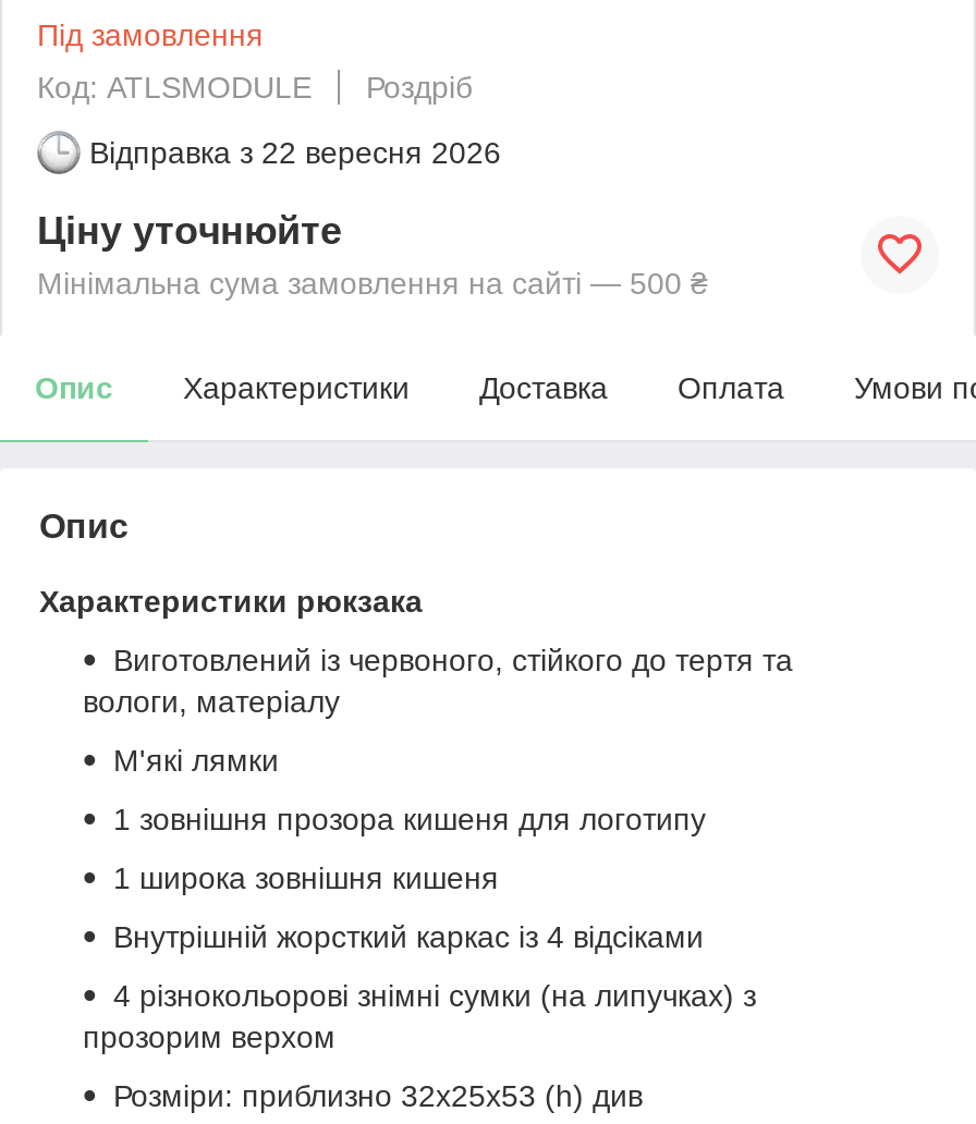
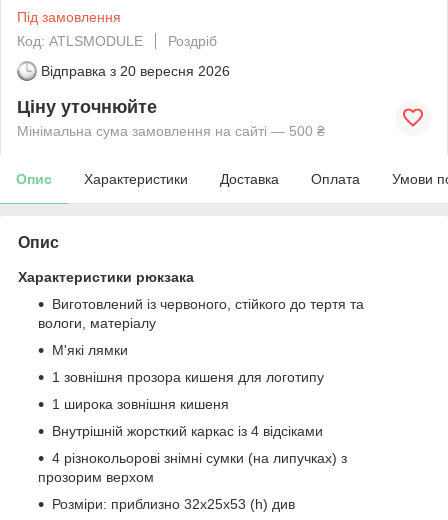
[89,135,501,169] Відправка з 22 вересня 2026 -> [41,63,230,79] Відправка з 20 вересня 2026

